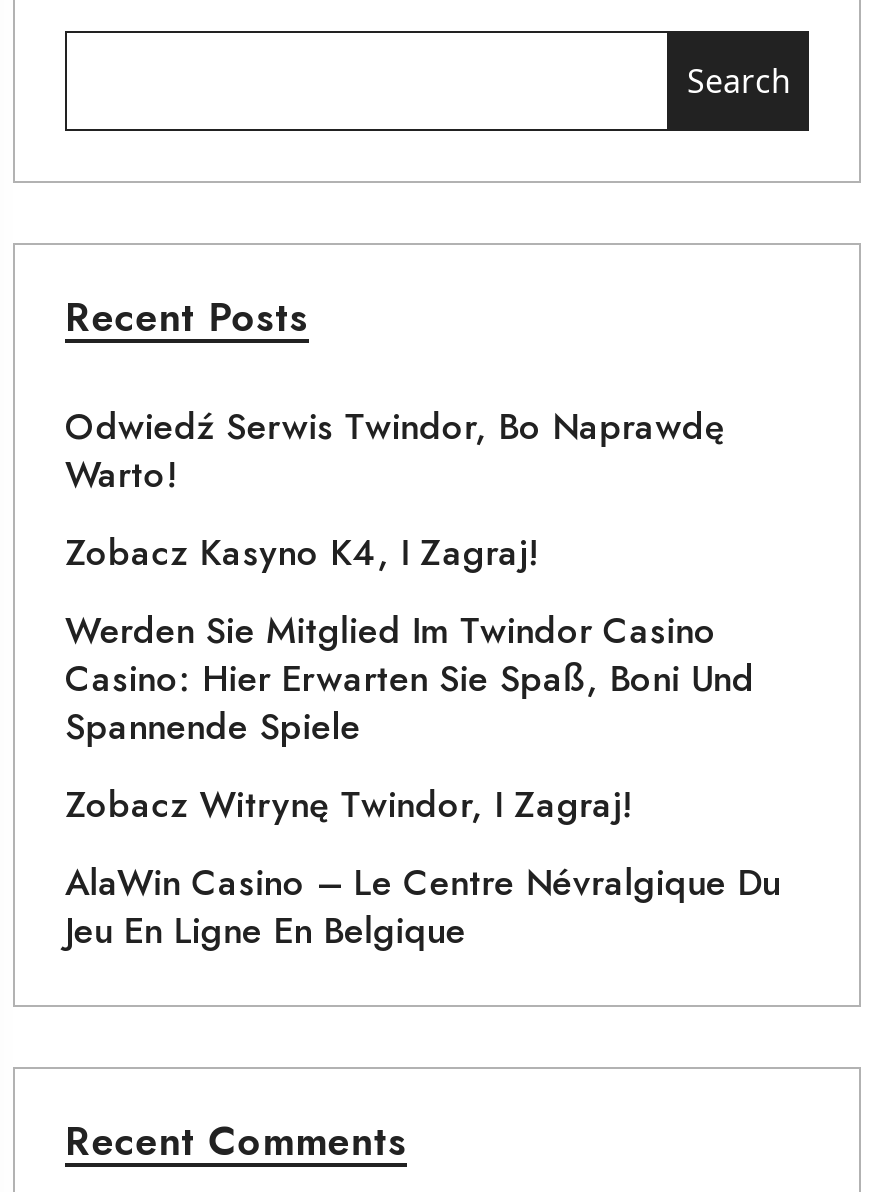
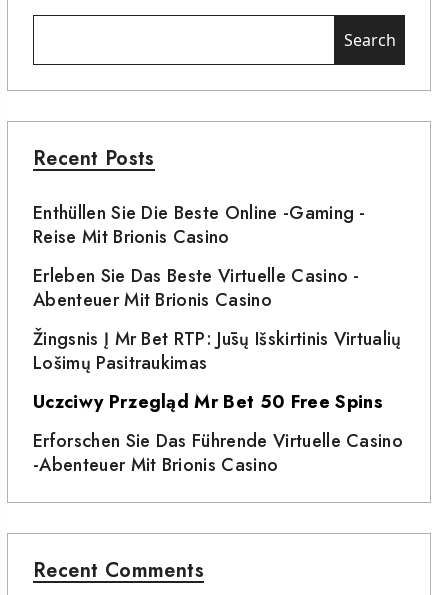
[65,401,725,501] Odwiedź Serwis Twindor, Bo Naprawdę | Warto! -> [33,200,366,250] Enthüllen Sie Die Beste Online -Gaming - | Reise Mit Brionis Casino
[65,527,540,579] Zobacz Kasyno K4, I Zagraj! -> [33,263,360,313] Erleben Sie Das Beste Virtuelle Casino - | Abenteuer Mit Brionis Casino
[65,605,755,753] Werden Sie Mitglied Im Twindor Casino | Casino: Hier Erwarten Sie Spaß, Boni Und | Spannende Spiele -> [33,326,402,376] Žingsnis Į Mr Bet RTP: Jūsų Išskirtinis Virtualių | Lošimų Pasitraukimas
[65,779,634,831] Zobacz Witrynę Twindor, I Zagraj! -> [33,389,383,415] Uczciwy Przegląd Mr Bet 50 Free Spins
[65,857,781,957] AlaWin Casino – Le Centre Névralgique Du | Jeu En Ligne En Belgique -> [33,428,403,478] Erforschen Sie Das Führende Virtuelle Casino | -Abenteuer Mit Brionis Casino

